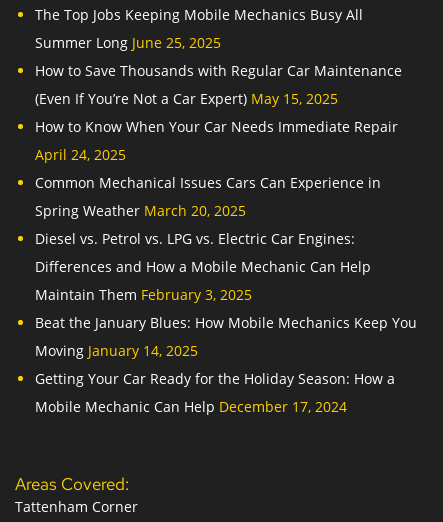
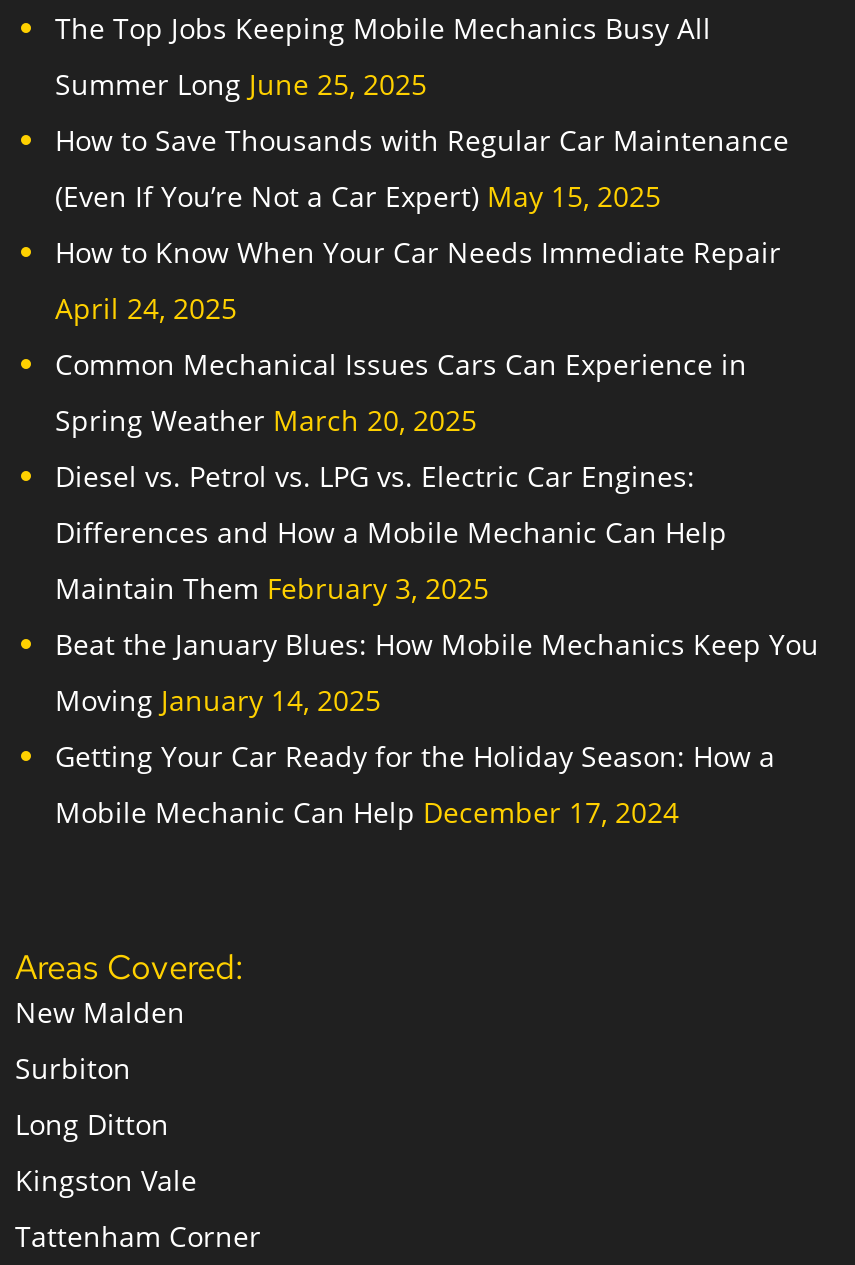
none -> [15,993,197,1199] New Malden | Surbiton | Long Ditton | Kingston Vale

